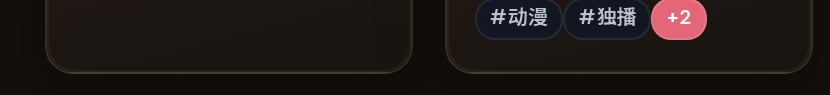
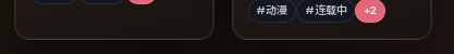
[579,5,637,31] #独播 -> [305,3,347,17] #连载中

